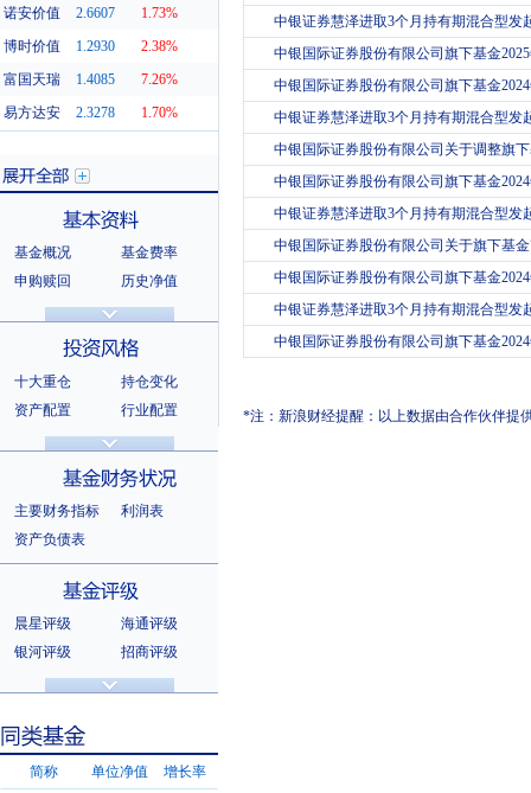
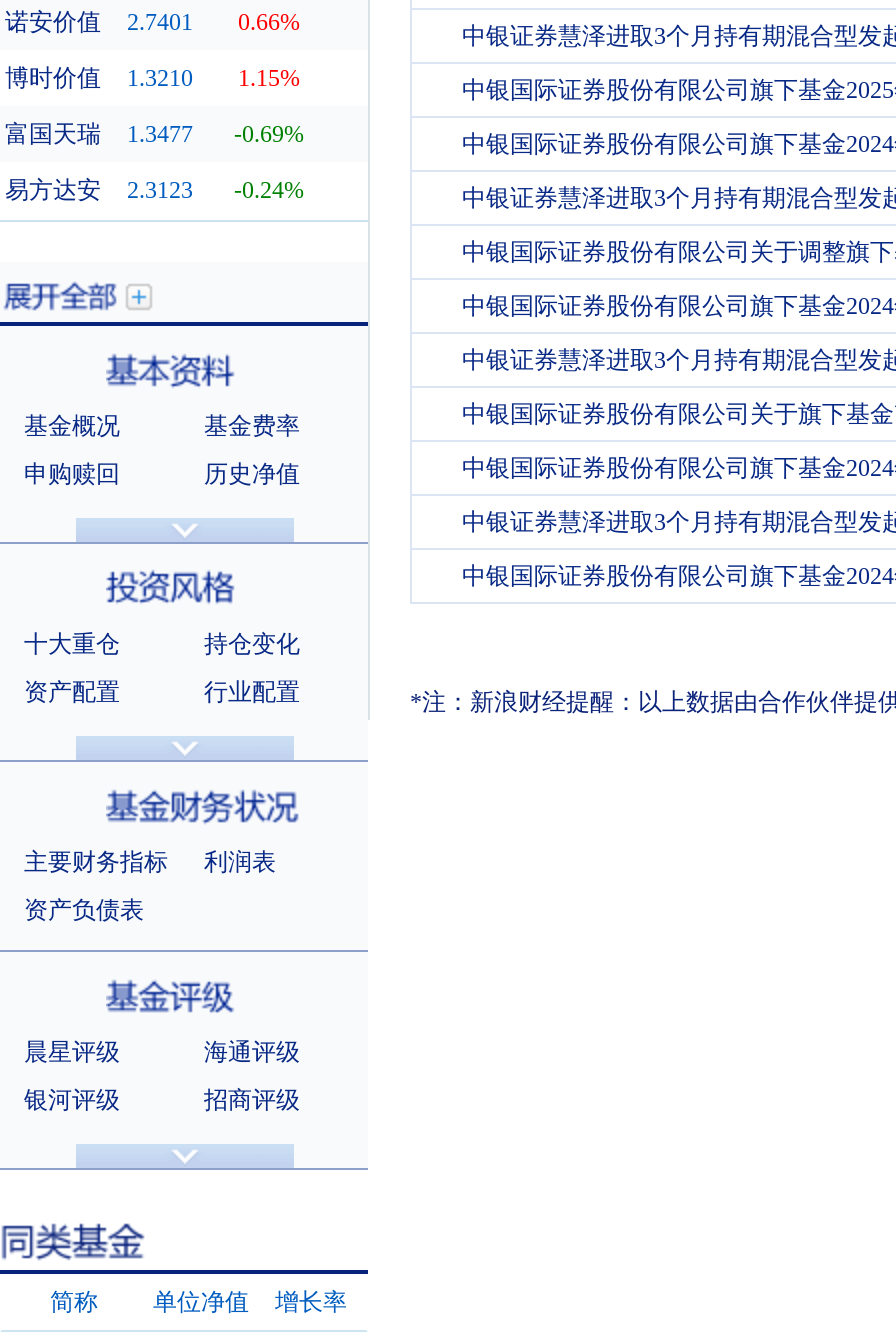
[75,5,114,21] 2.6607 -> [127,8,193,36] 2.7401
[141,5,178,21] 1.73% -> [238,8,300,36] 0.66%
[75,38,114,55] 1.2930 -> [127,64,193,92] 1.3210
[141,38,178,55] 2.38% -> [238,64,300,92] 1.15%
[75,71,114,88] 1.4085 -> [127,120,193,148] 1.3477
[141,71,178,88] 7.26% -> [234,120,304,148] -0.69%
[75,104,114,121] 2.3278 -> [127,176,193,204] 2.3123
[141,104,178,121] 1.70% -> [234,176,304,204] -0.24%

